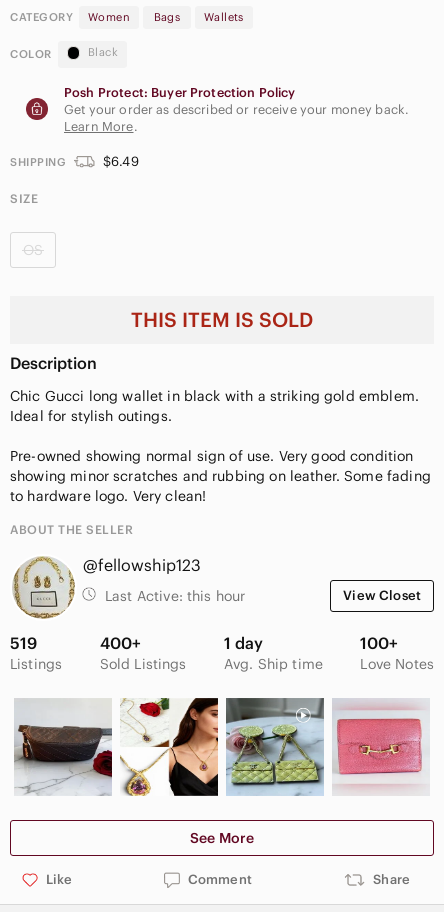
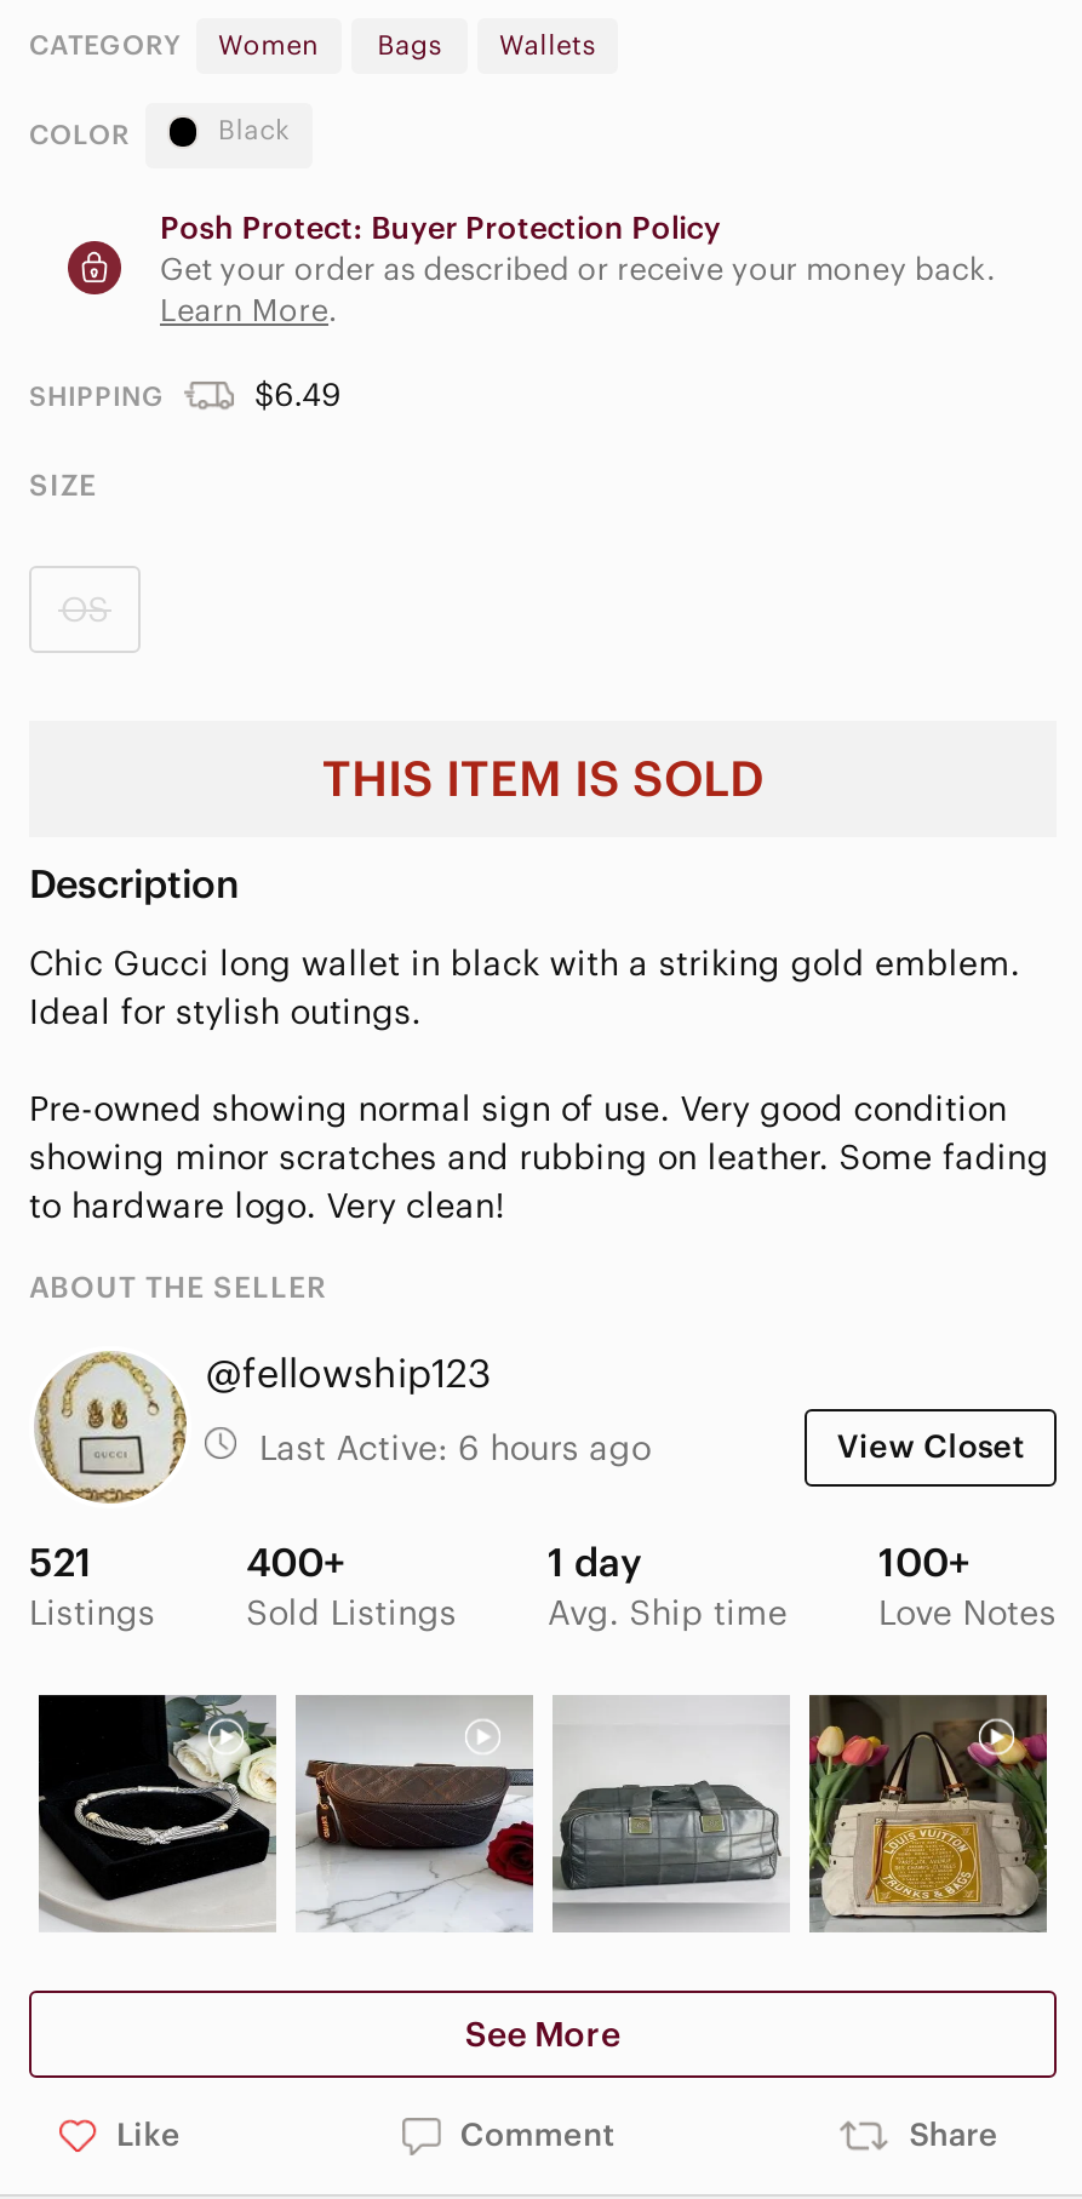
[105,587,245,605] Last Active: this hour -> [259,1425,651,1469] Last Active: 6 hours ago
[10,633,37,653] 519 -> [29,1537,92,1585] 521
[14,698,113,795] [image] -> [36,1693,279,1932] [image]
[120,698,219,797] [image] -> [296,1695,536,1932] [image]
[226,698,324,796] [image] -> [553,1697,788,1930] [image]
[332,698,430,795] [image] -> [807,1693,1049,1932] [image]

